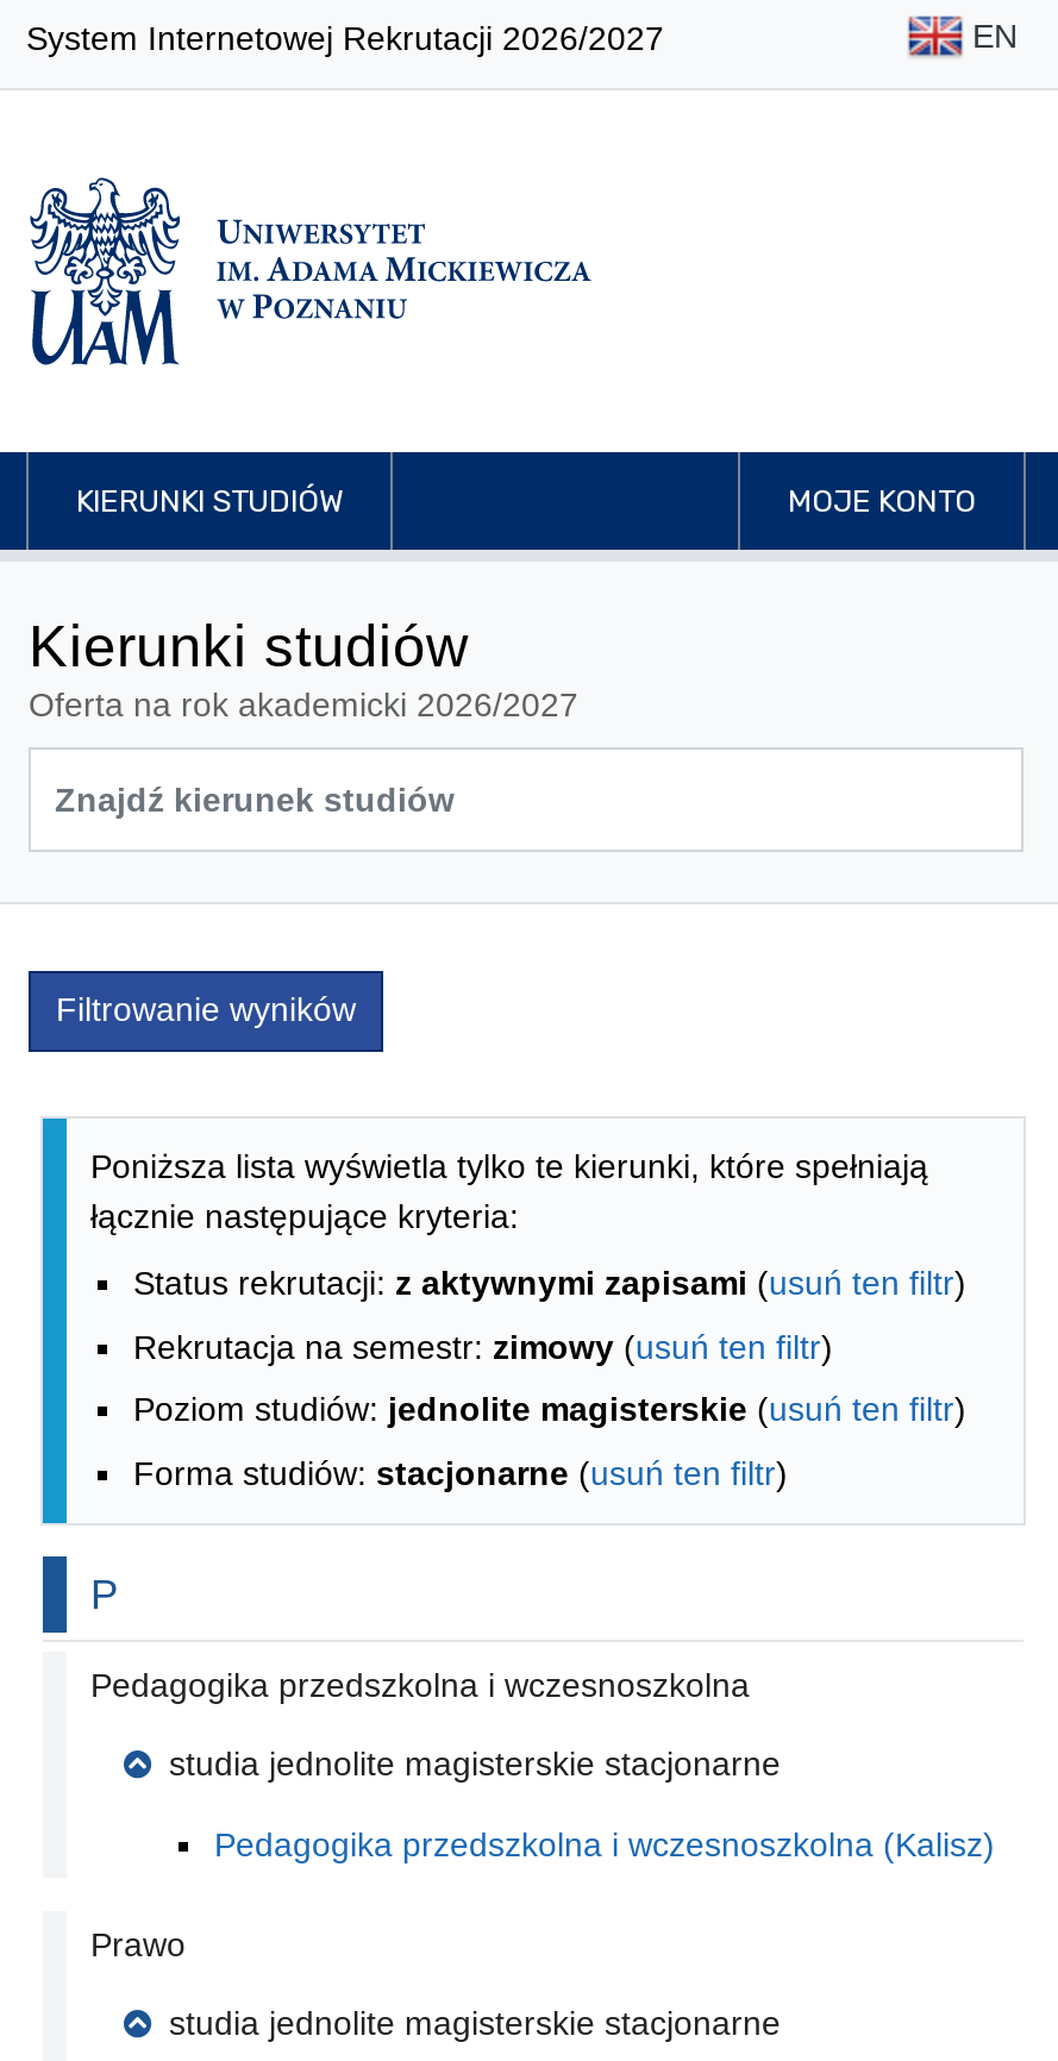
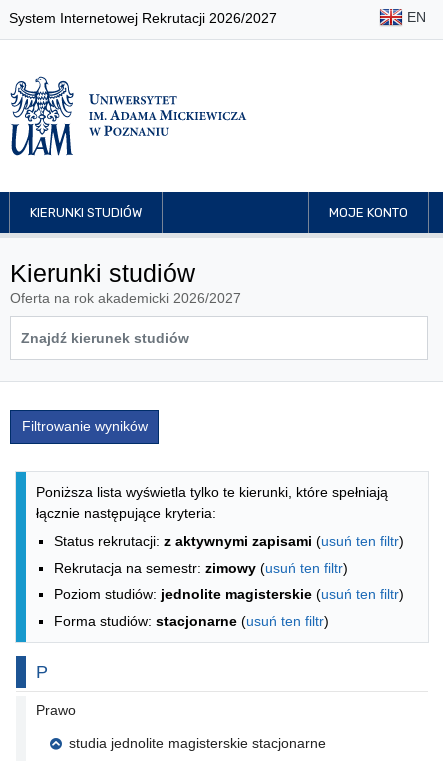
[90,1667,995,1863] Pedagogika przedszkolna i wczesnoszkolna | studia jednolite magisterskie stacjonarne | Pedagogika przedszkolna i wczesnoszkolna (Kalisz) -> none

